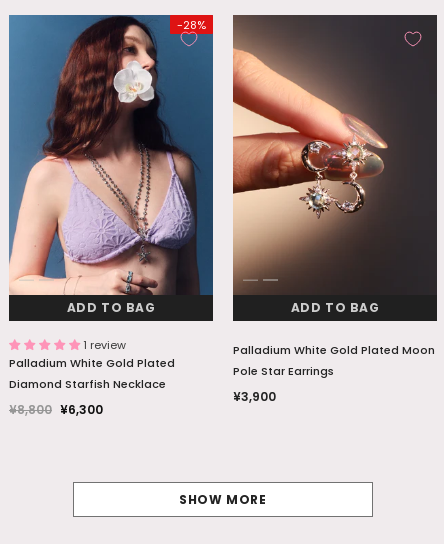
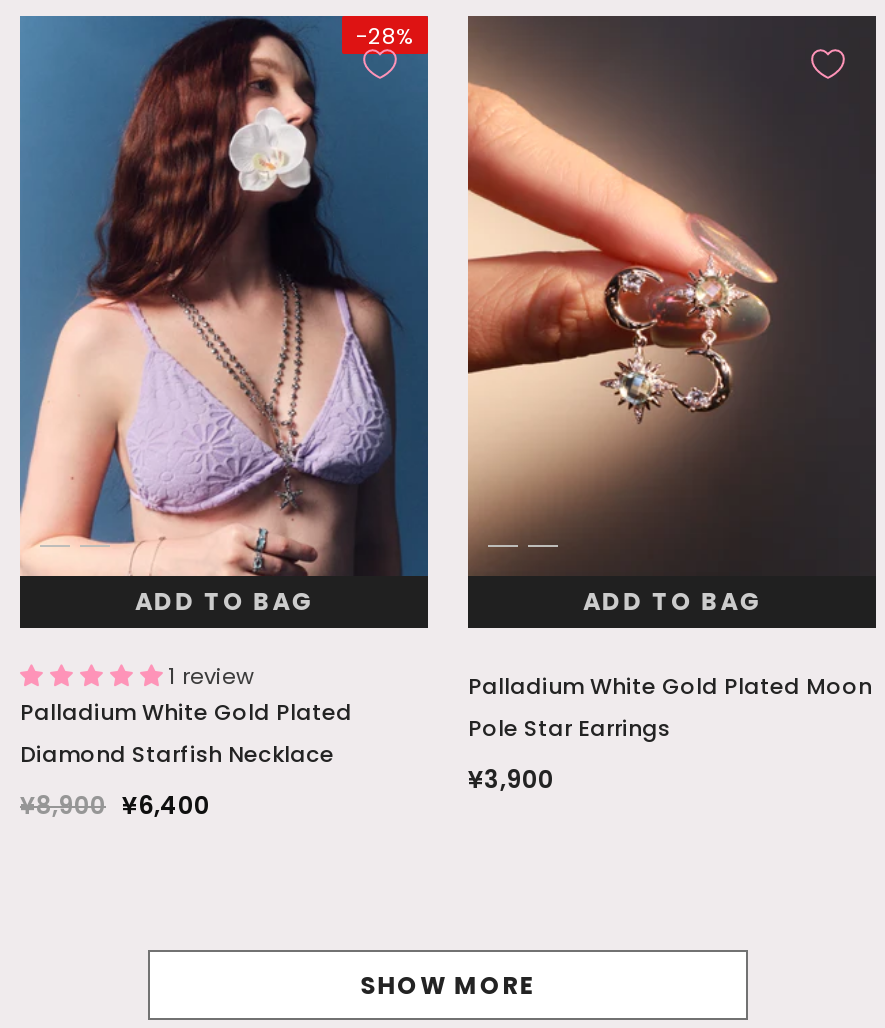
[9,401,103,418] ¥8,800 ¥6,300 -> [20,788,210,822] ¥8,900 ¥6,400

